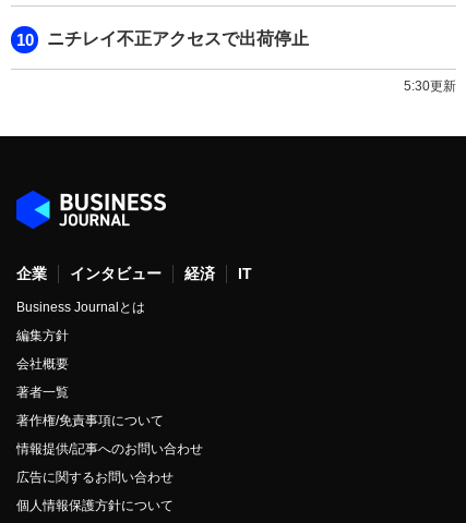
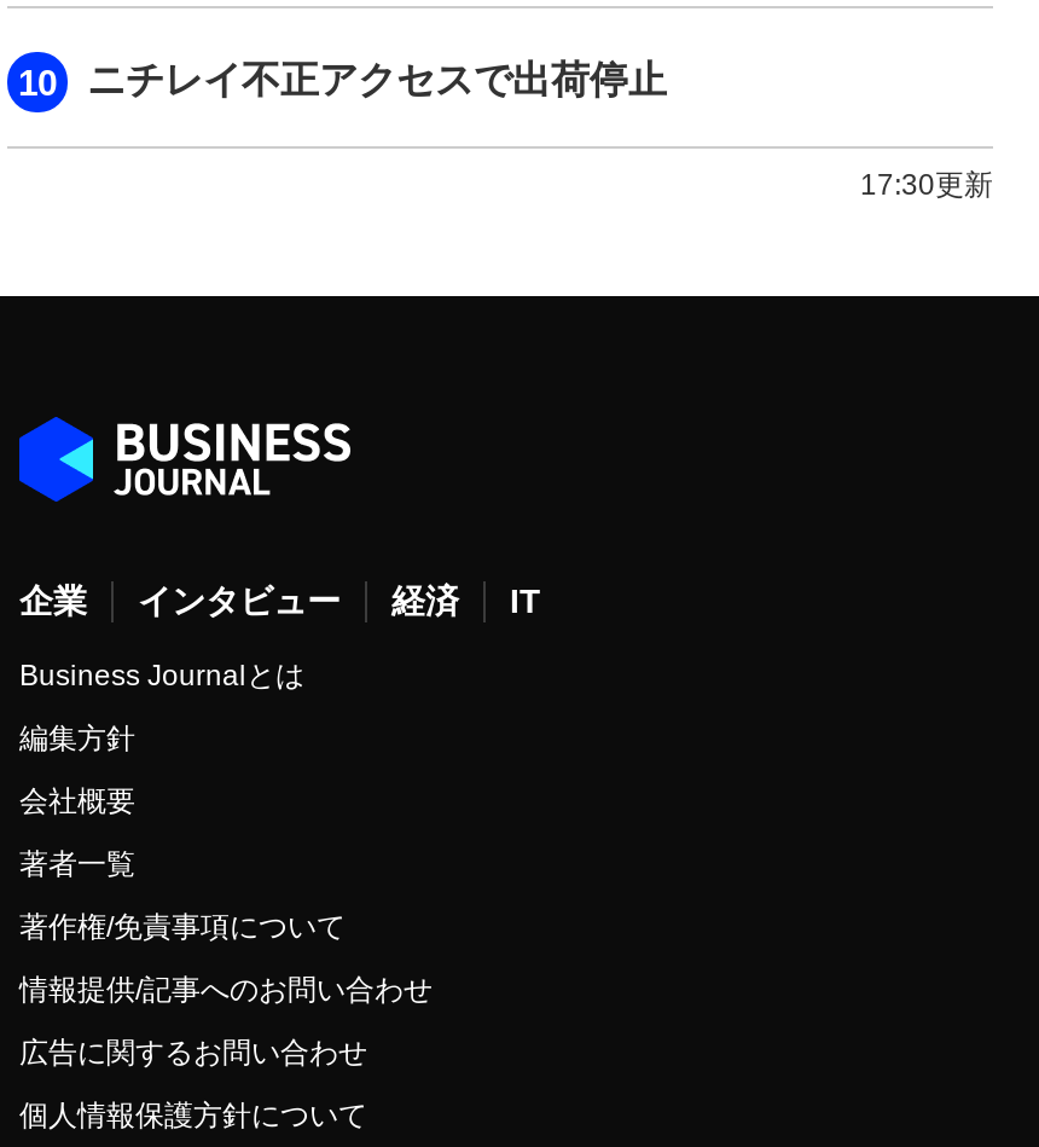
[404,78,456,94] 5:30更新 -> [860,168,993,202] 17:30更新

